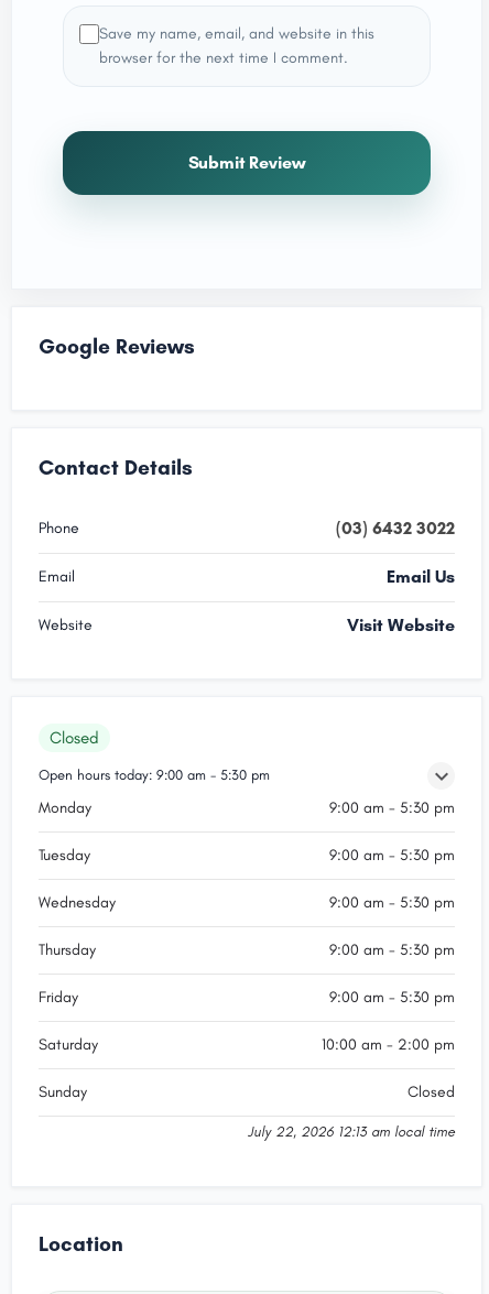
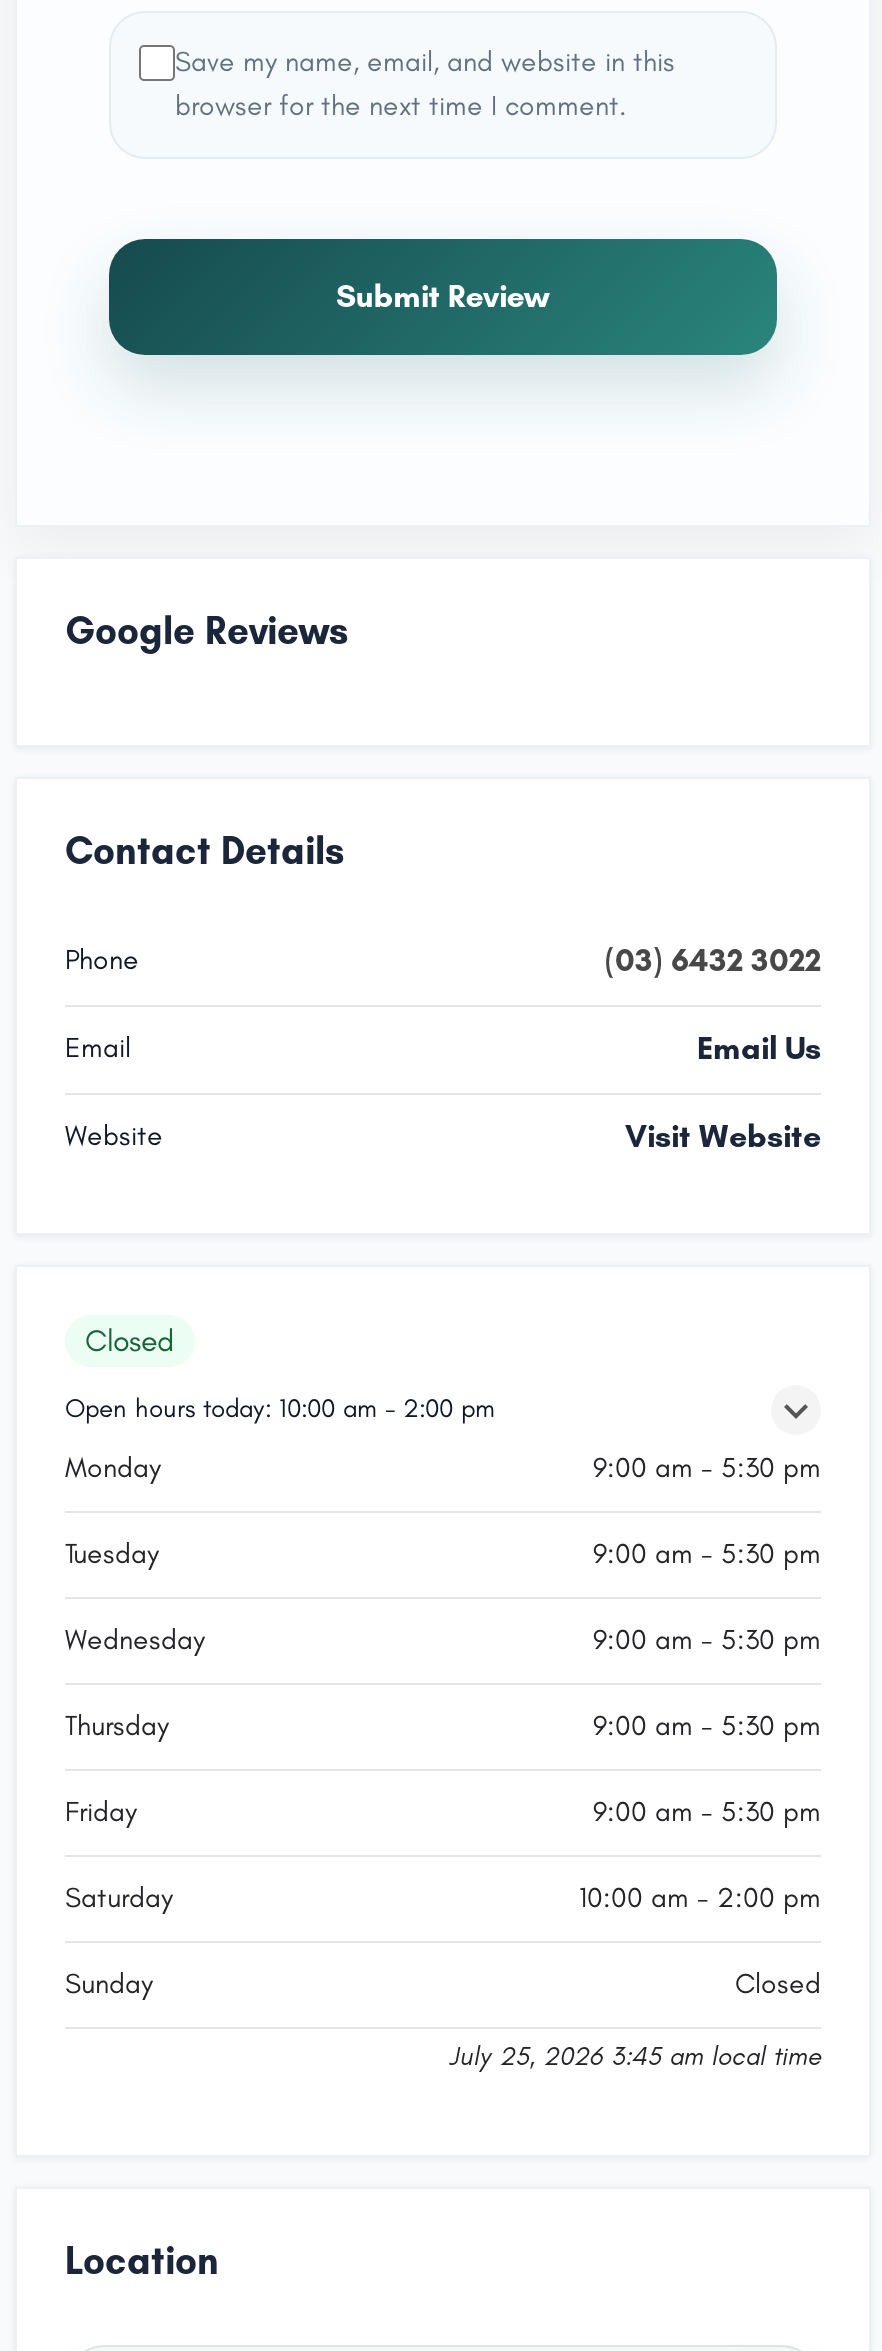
[39,766,270,783] Open hours today: 9:00 am - 5:30 pm -> [65,1393,495,1423] Open hours today: 10:00 am - 2:00 pm
[248,1123,455,1140] July 22, 2026 12:13 am local time -> [449,2041,821,2071] July 25, 2026 3:45 am local time

